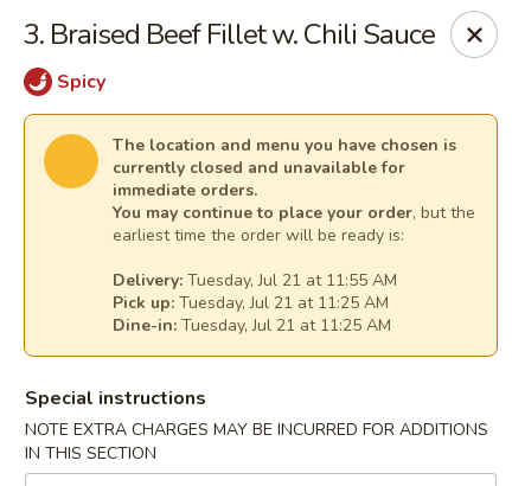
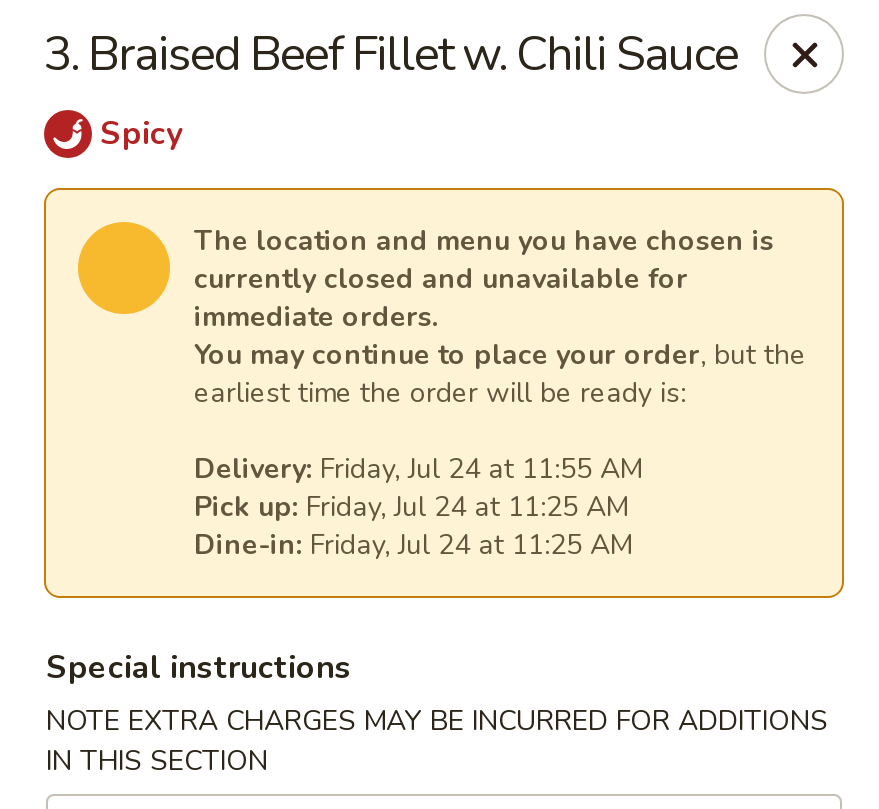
[113,269,397,292] Delivery: Tuesday, Jul 21 at 11:55 AM -> [194,450,642,488] Delivery: Friday, Jul 24 at 11:55 AM
[113,292,389,314] Pick up: Tuesday, Jul 21 at 11:25 AM -> [194,488,628,526] Pick up: Friday, Jul 24 at 11:25 AM
[113,314,391,337] Dine-in: Tuesday, Jul 21 at 11:25 AM -> [194,526,632,564] Dine-in: Friday, Jul 24 at 11:25 AM

